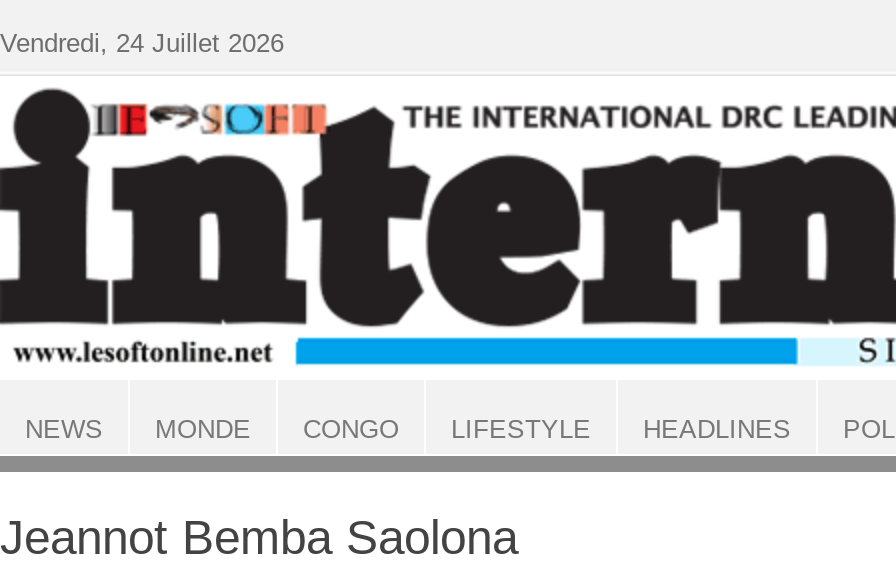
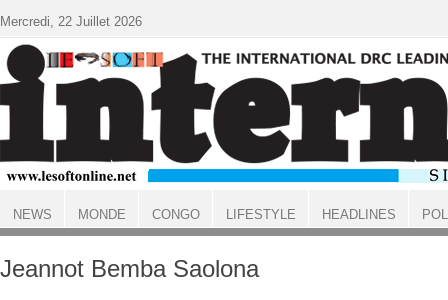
[0,28,284,58] Vendredi, 24 Juillet 2026 -> [0,14,142,29] Mercredi, 22 Juillet 2026

